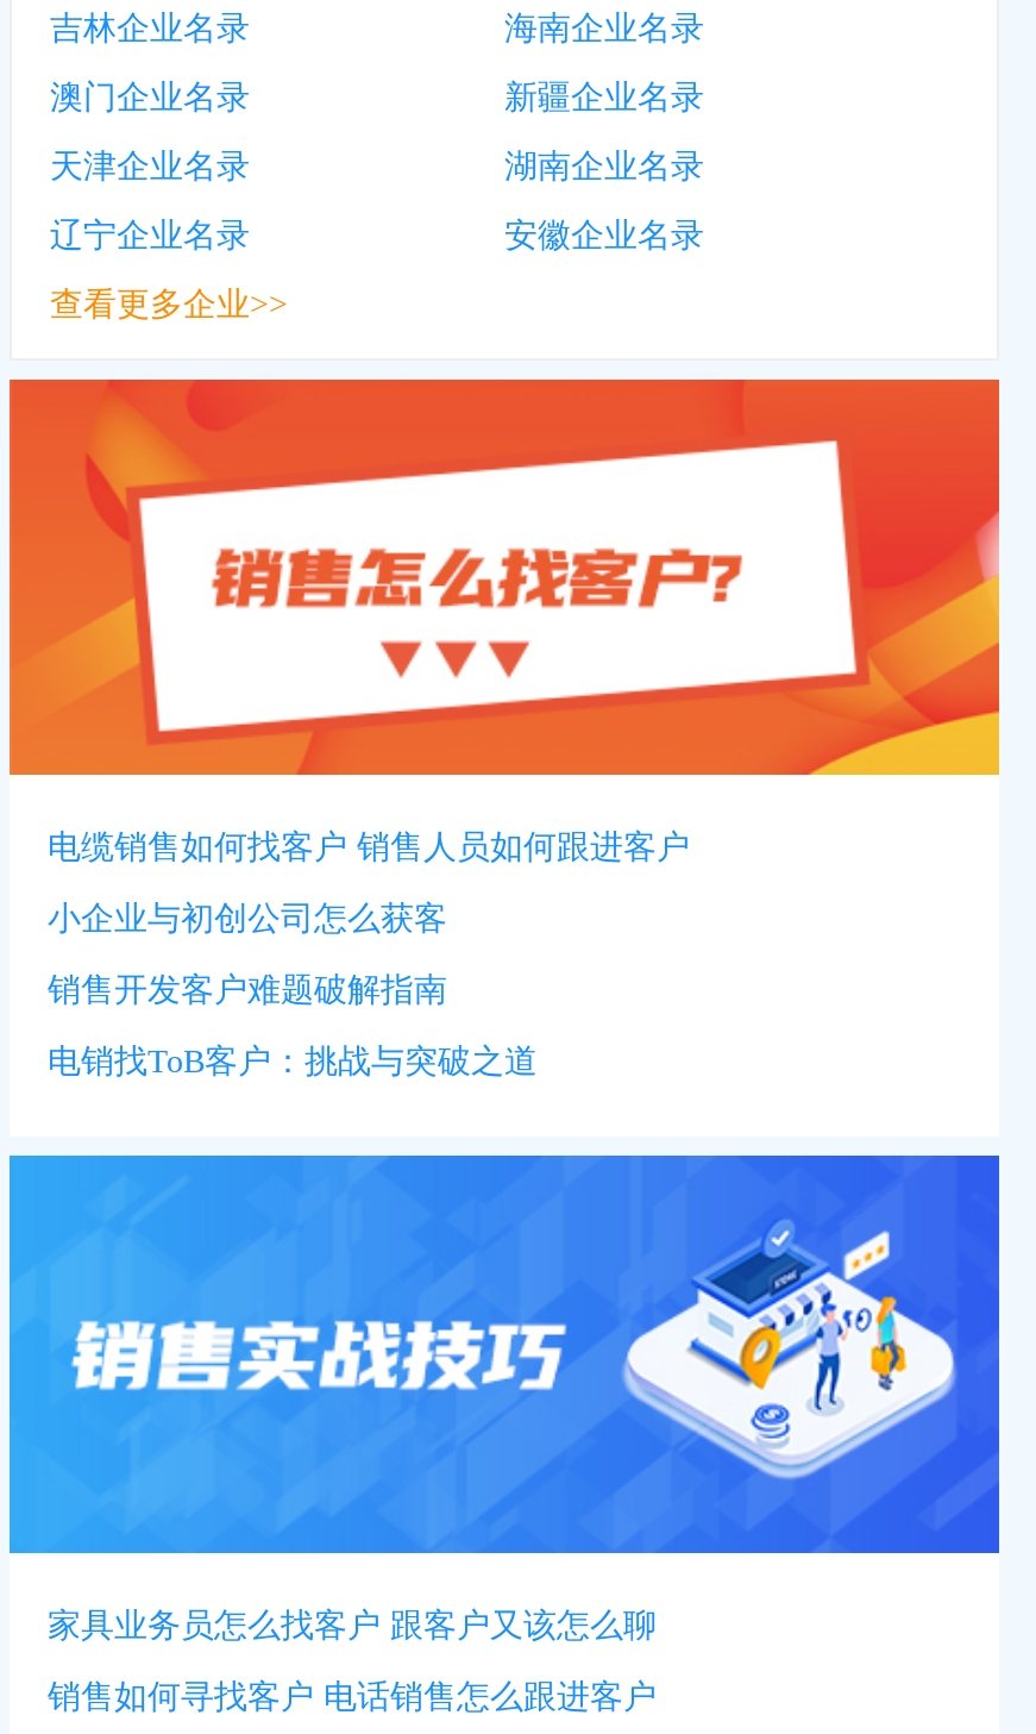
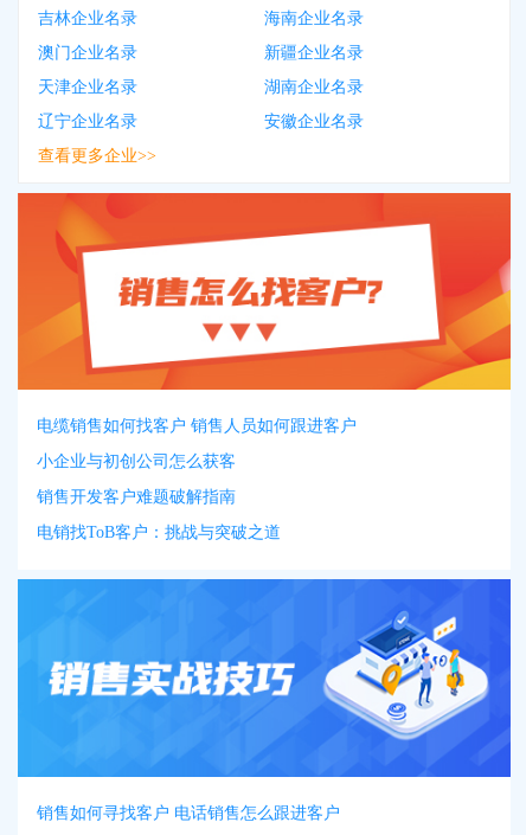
[48,1607,657,1643] 家具业务员怎么找客户 跟客户又该怎么聊 -> none

